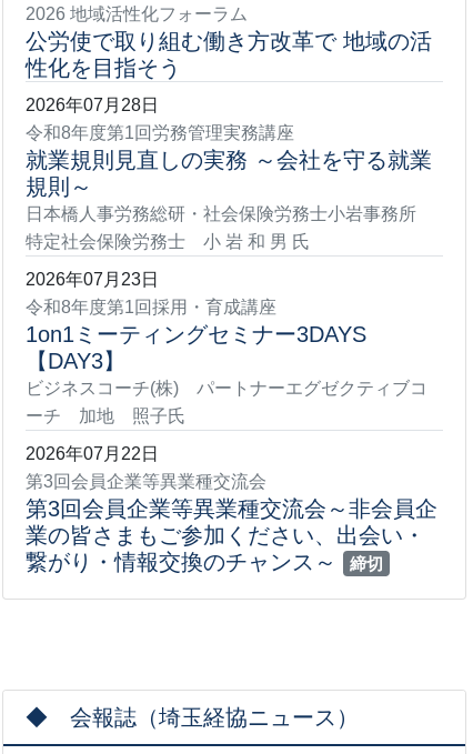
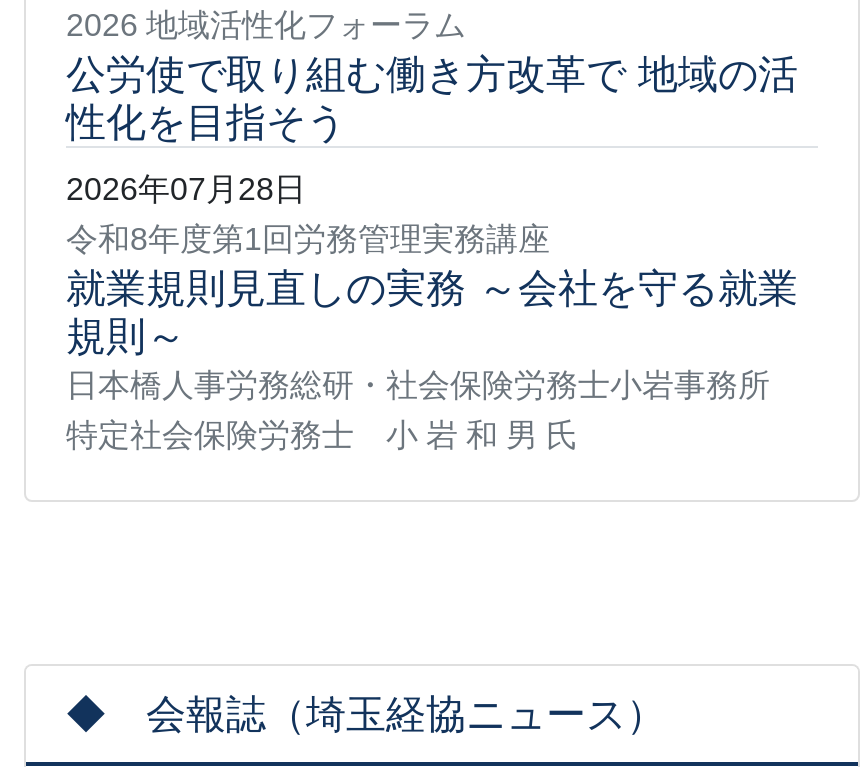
[26,270,437,574] 2026年07月23日 | 令和8年度第1回採用・育成講座 | 1on1ミーティングセミナー3DAYS | 【DAY3】 | ビジネスコーチ(株) パートナーエグゼクティブコ | ーチ 加地 照子氏 | 2026年07月22日 | 第3回会員企業等異業種交流会 | 第3回会員企業等異業種交流会～非会員企 | 業の皆さまもご参加ください、出会い・ | 繋がり・情報交換のチャンス～ | 締切 -> none

